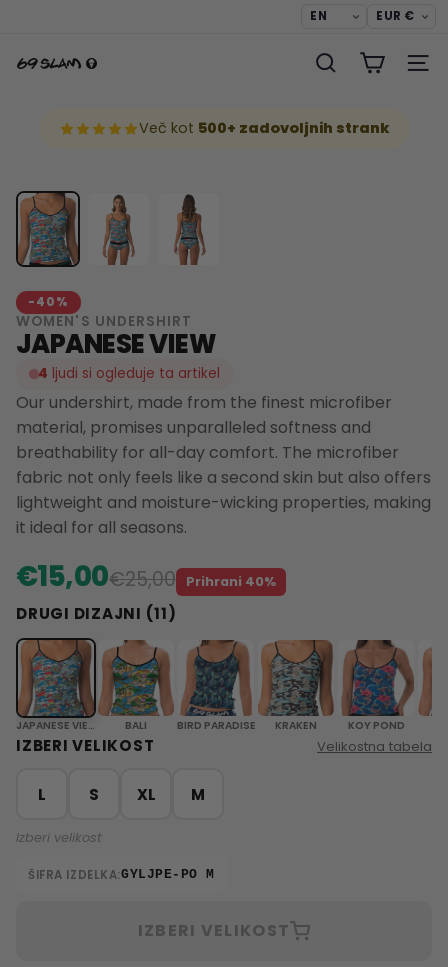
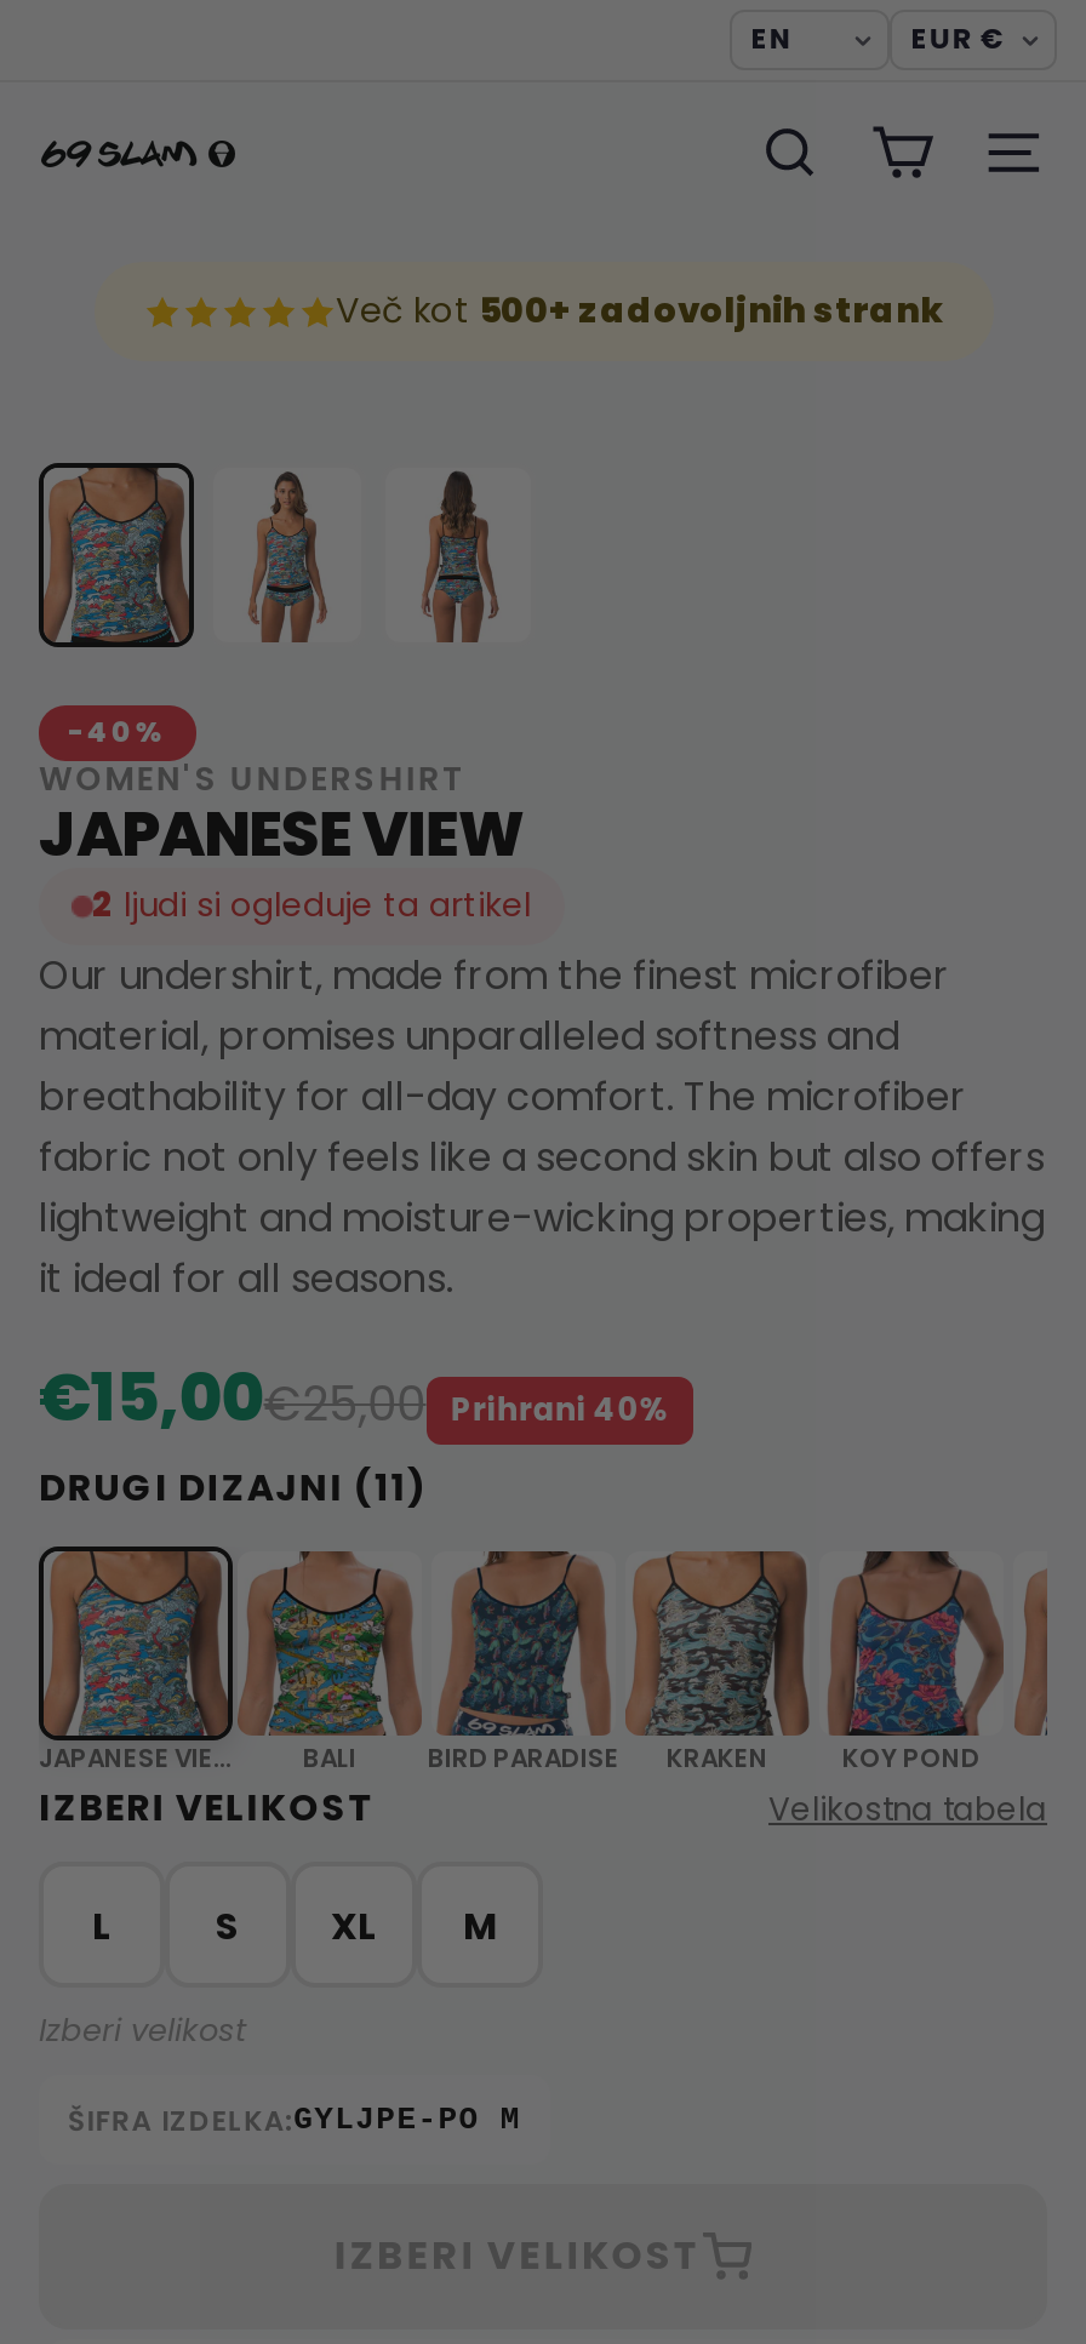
[38,364,220,383] 4 ljudi si ogleduje ta artikel -> [92,883,531,929] 2 ljudi si ogleduje ta artikel

